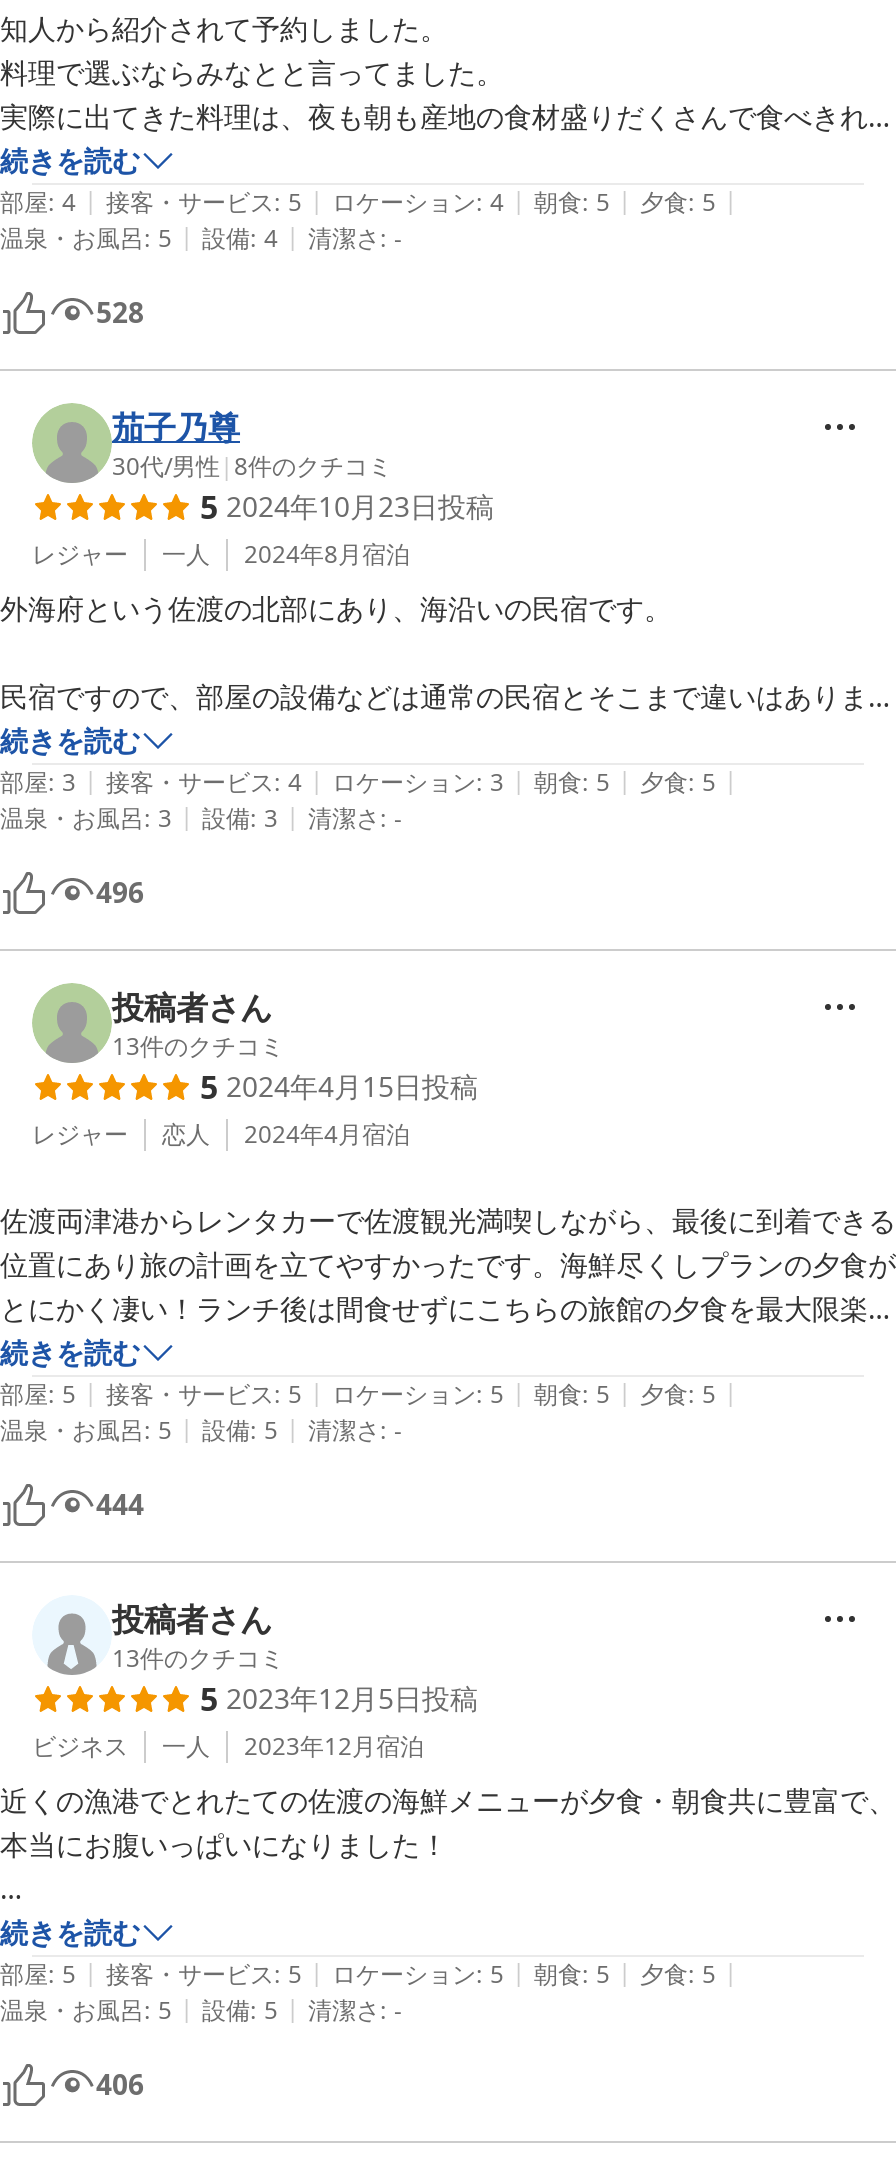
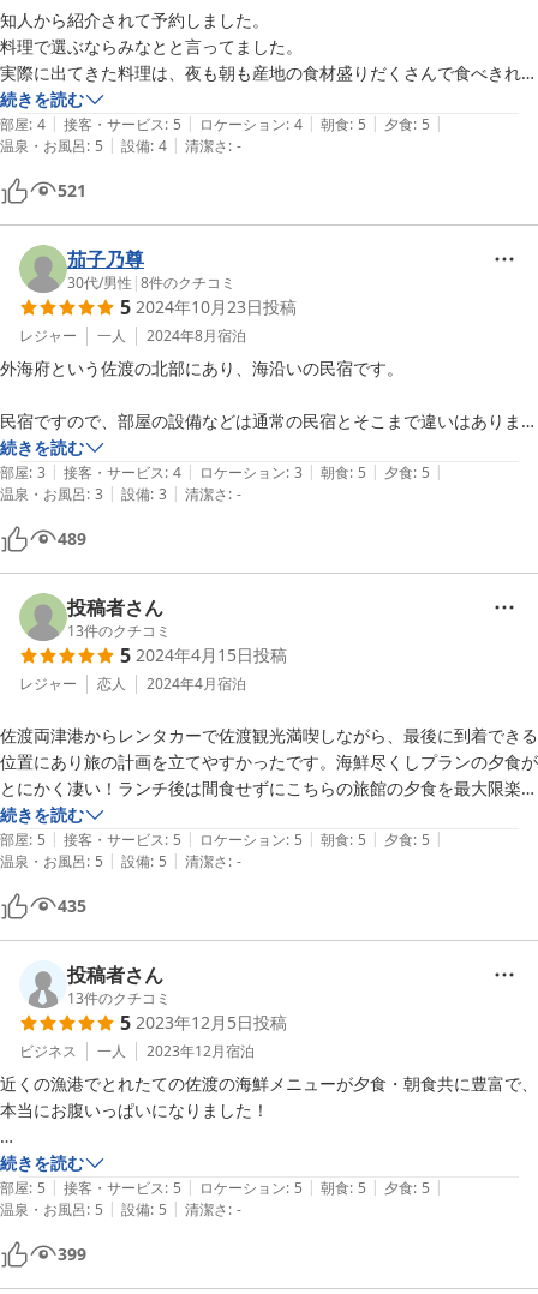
[96,293,144,331] 528 -> [58,179,86,202] 521
[96,873,144,911] 496 -> [58,527,86,550] 489
[96,1485,144,1523] 444 -> [58,894,86,917] 435
[96,2065,144,2103] 406 -> [58,1242,86,1265] 399

